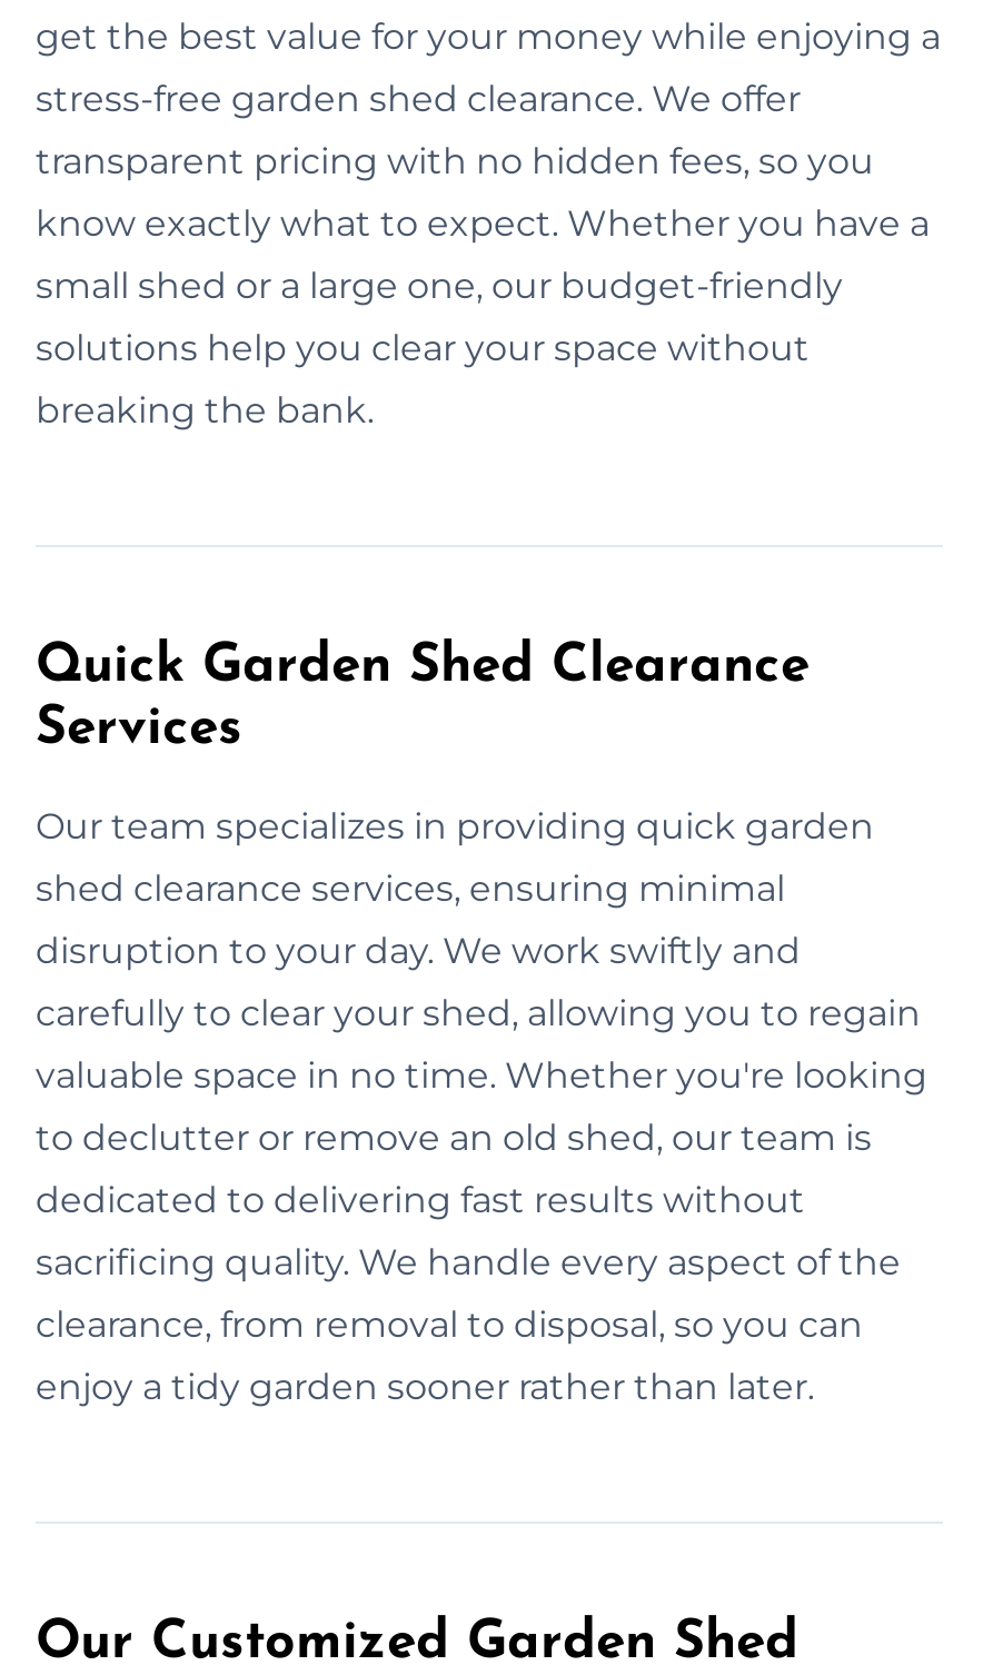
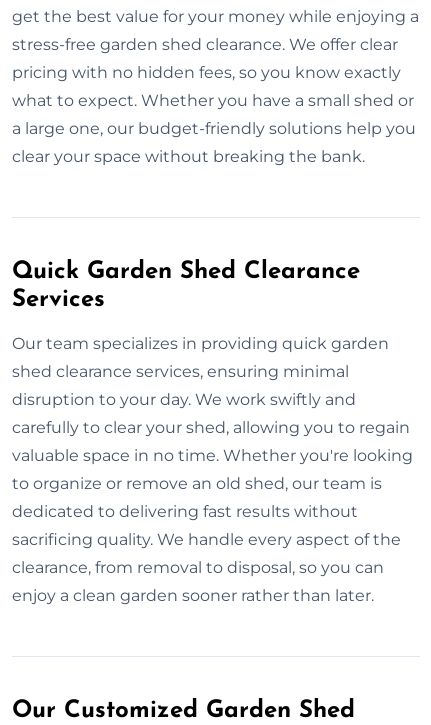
[36,77,930,431] stress-free garden shed clearance. We offer | transparent pricing with no hidden fees, so you | know exactly what to expect. Whether you have a | small shed or a large one, our budget-friendly | solutions help you clear your space without | breaking the bank. -> [12,35,416,166] stress-free garden shed clearance. We offer clear | pricing with no hidden fees, so you know exactly | what to expect. Whether you have a small shed or | a large one, our budget-friendly solutions help you | clear your space without breaking the bank.
[36,1116,872,1158] to declutter or remove an old shed, our team is -> [12,474,382,493] to organize or remove an old shed, our team is
[36,1365,814,1407] enjoy a tidy garden sooner rather than later. -> [12,586,374,605] enjoy a clean garden sooner rather than later.

